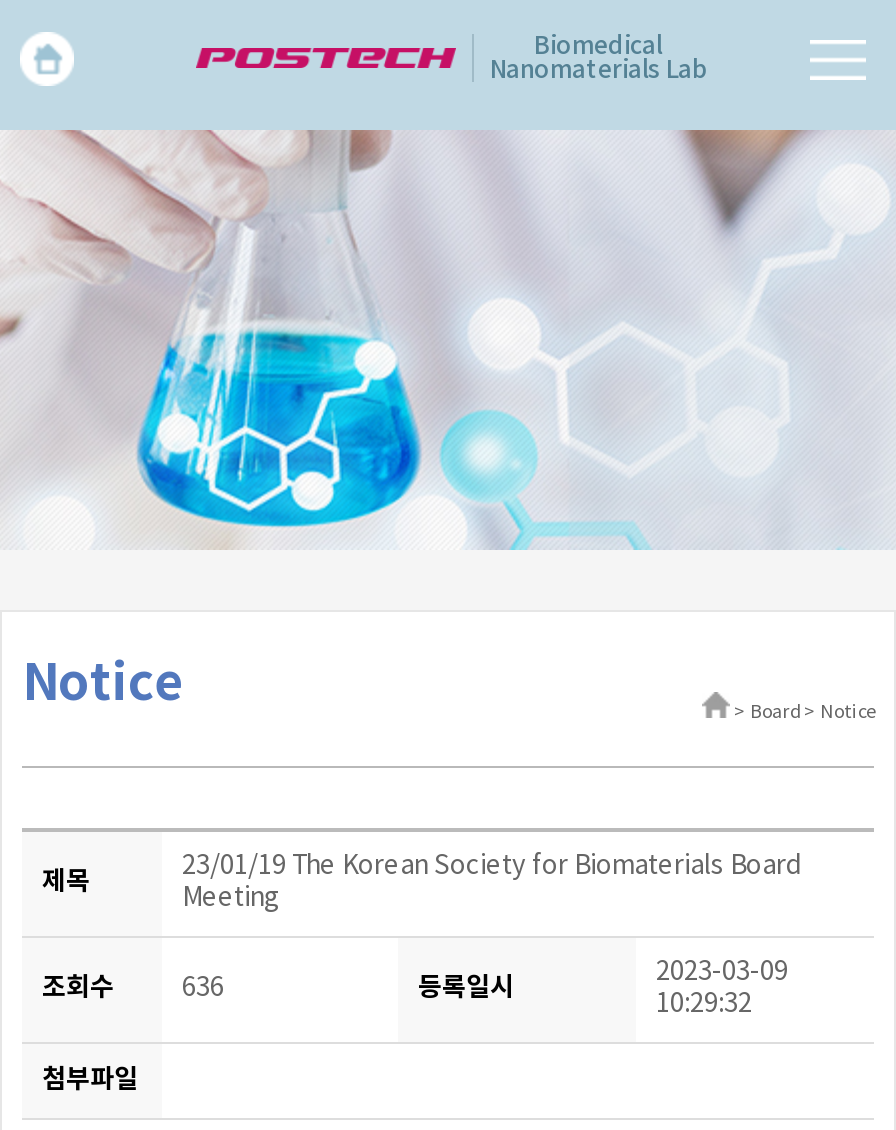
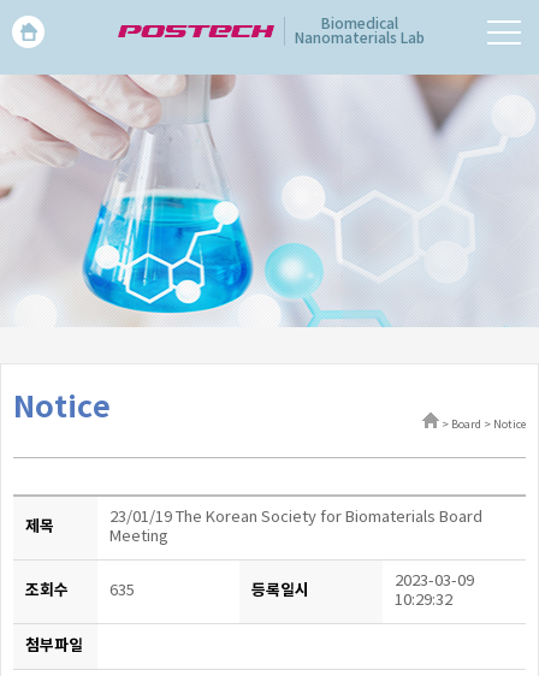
[182,974,224,1004] 636 -> [109,582,135,600] 635

